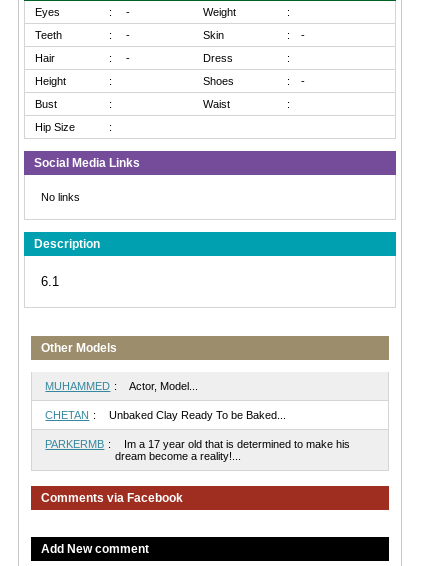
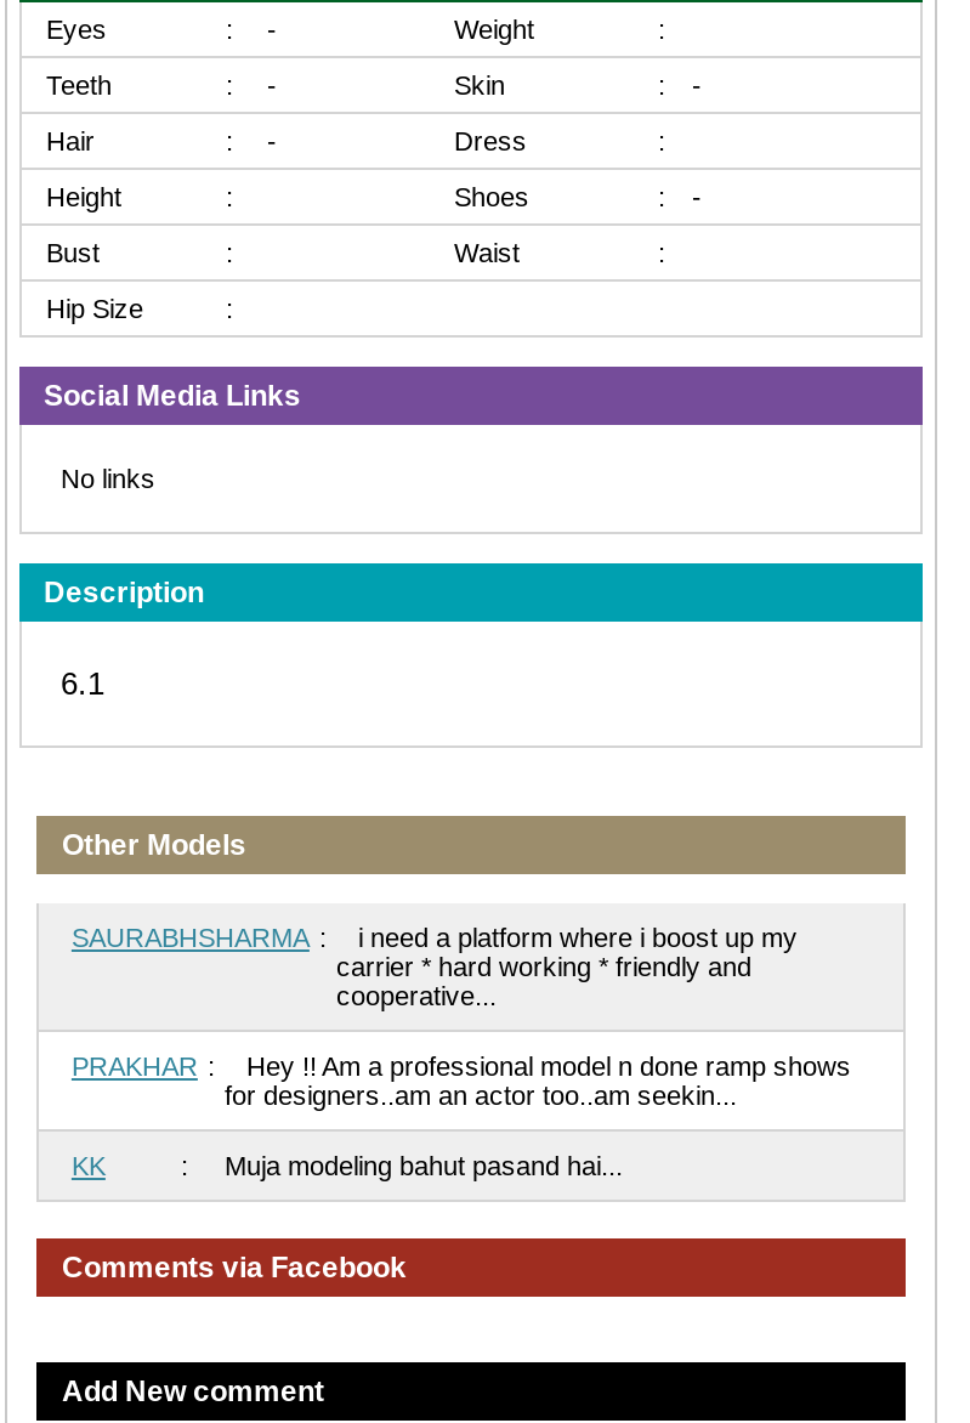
[45,380,198,392] MUHAMMED : Actor, Model... -> [71,922,797,1009] SAURABHSHARMA : i need a platform where i boost up my | carrier * hard working * friendly and | cooperative...
[45,409,286,421] CHETAN : Unbaked Clay Ready To be Baked... -> [71,1051,851,1109] PRAKHAR : Hey !! Am a professional model n done ramp shows | for designers..am an actor too..am seekin...
[45,438,350,462] PARKERMB : Im a 17 year old that is determined to make his | dream become a reality!... -> [71,1150,623,1179] KK | : Muja modeling bahut pasand hai...

